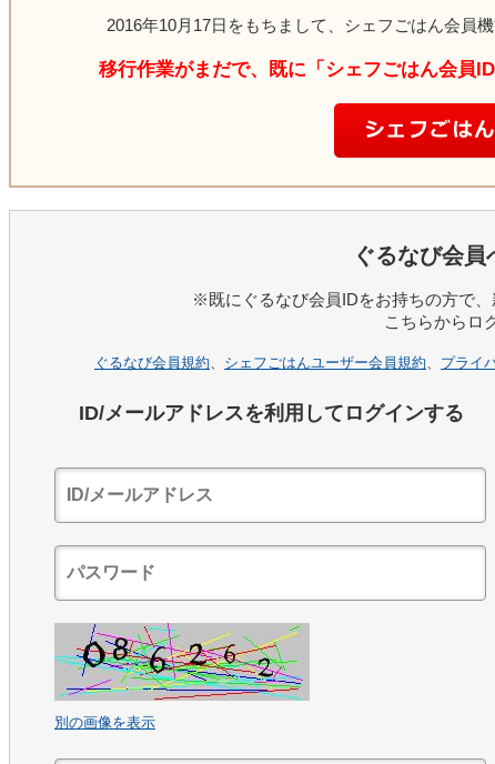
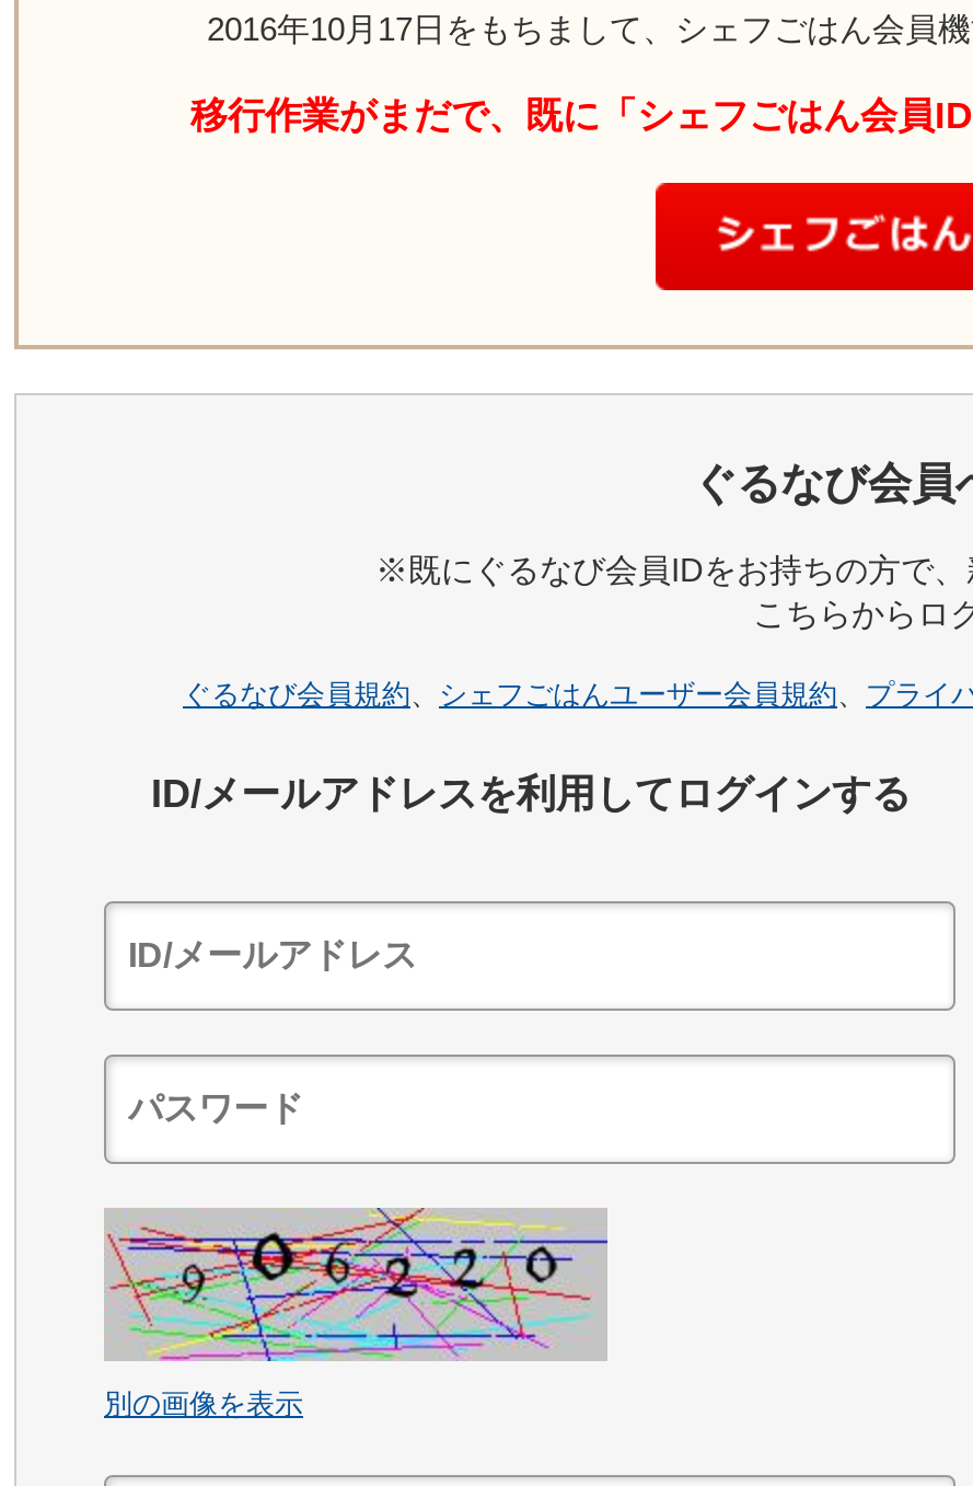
[55,623,307,701] [image] -> [108,1210,607,1361] [image]

